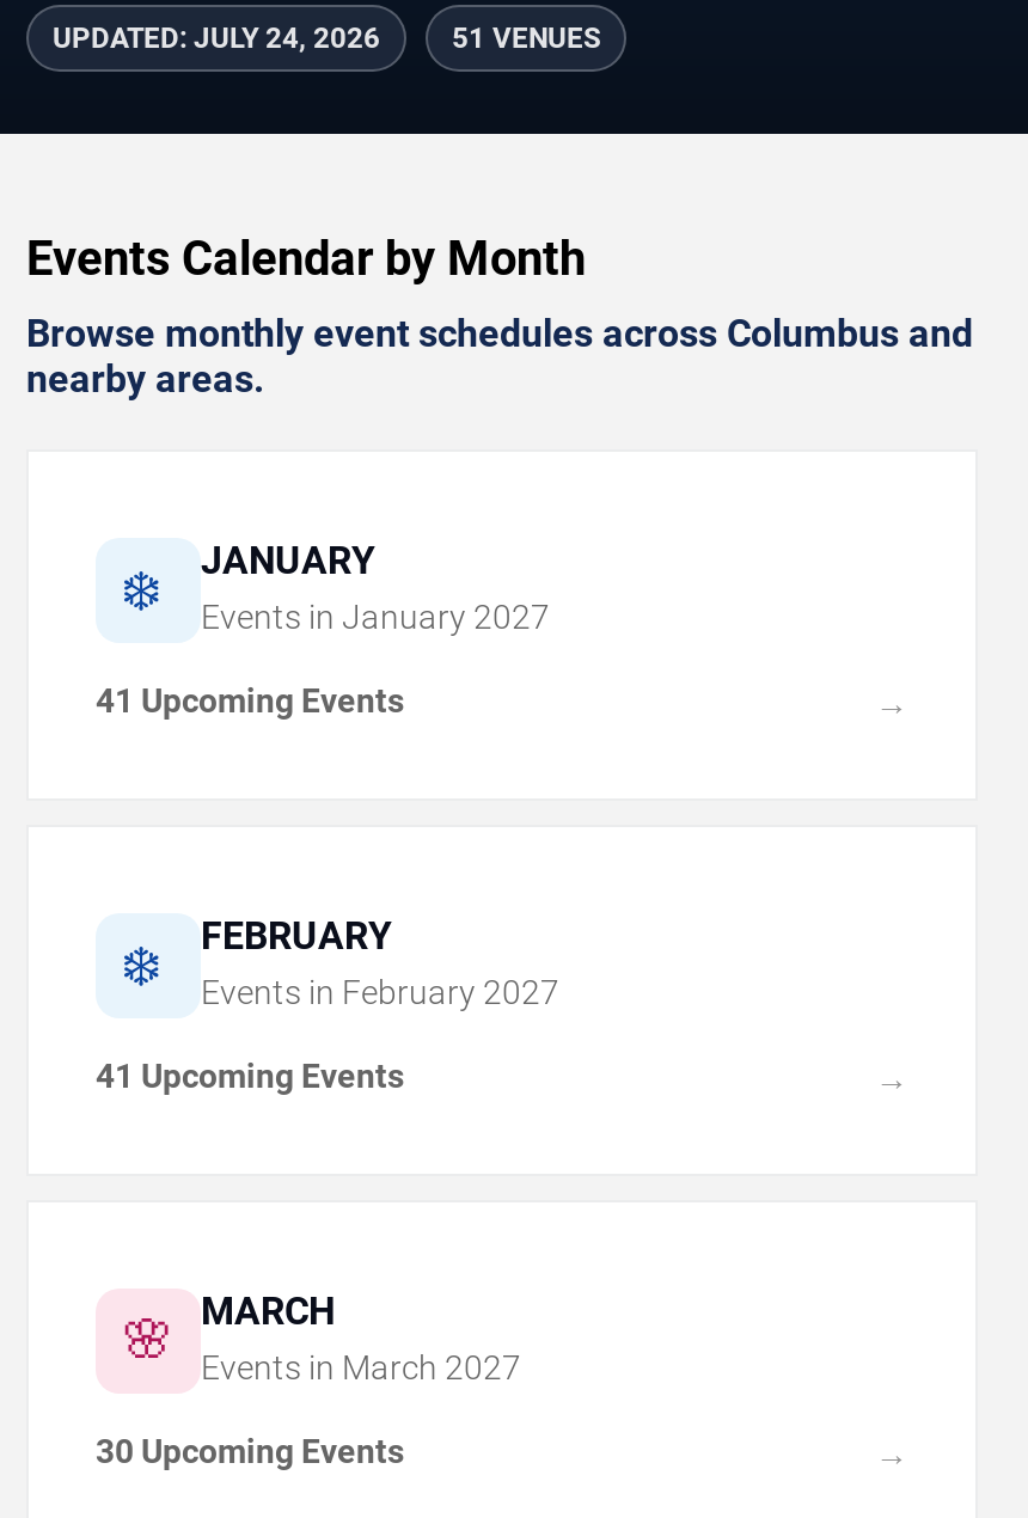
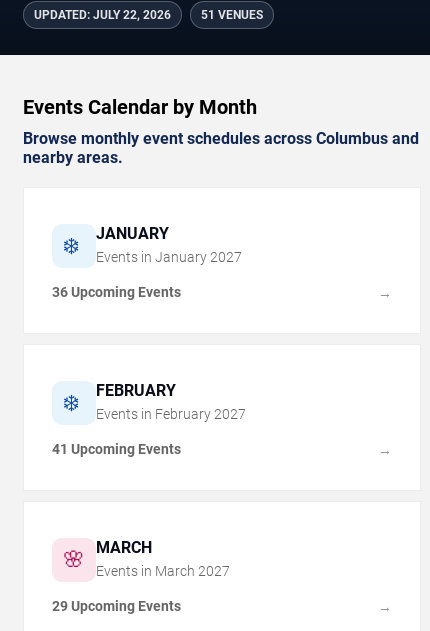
[53,22,380,56] UPDATED: JULY 24, 2026 -> [34,8,171,22] UPDATED: JULY 22, 2026
[96,682,404,720] 41 Upcoming Events -> [52,284,181,300] 36 Upcoming Events
[96,1433,404,1471] 30 Upcoming Events -> [52,598,181,614] 29 Upcoming Events

